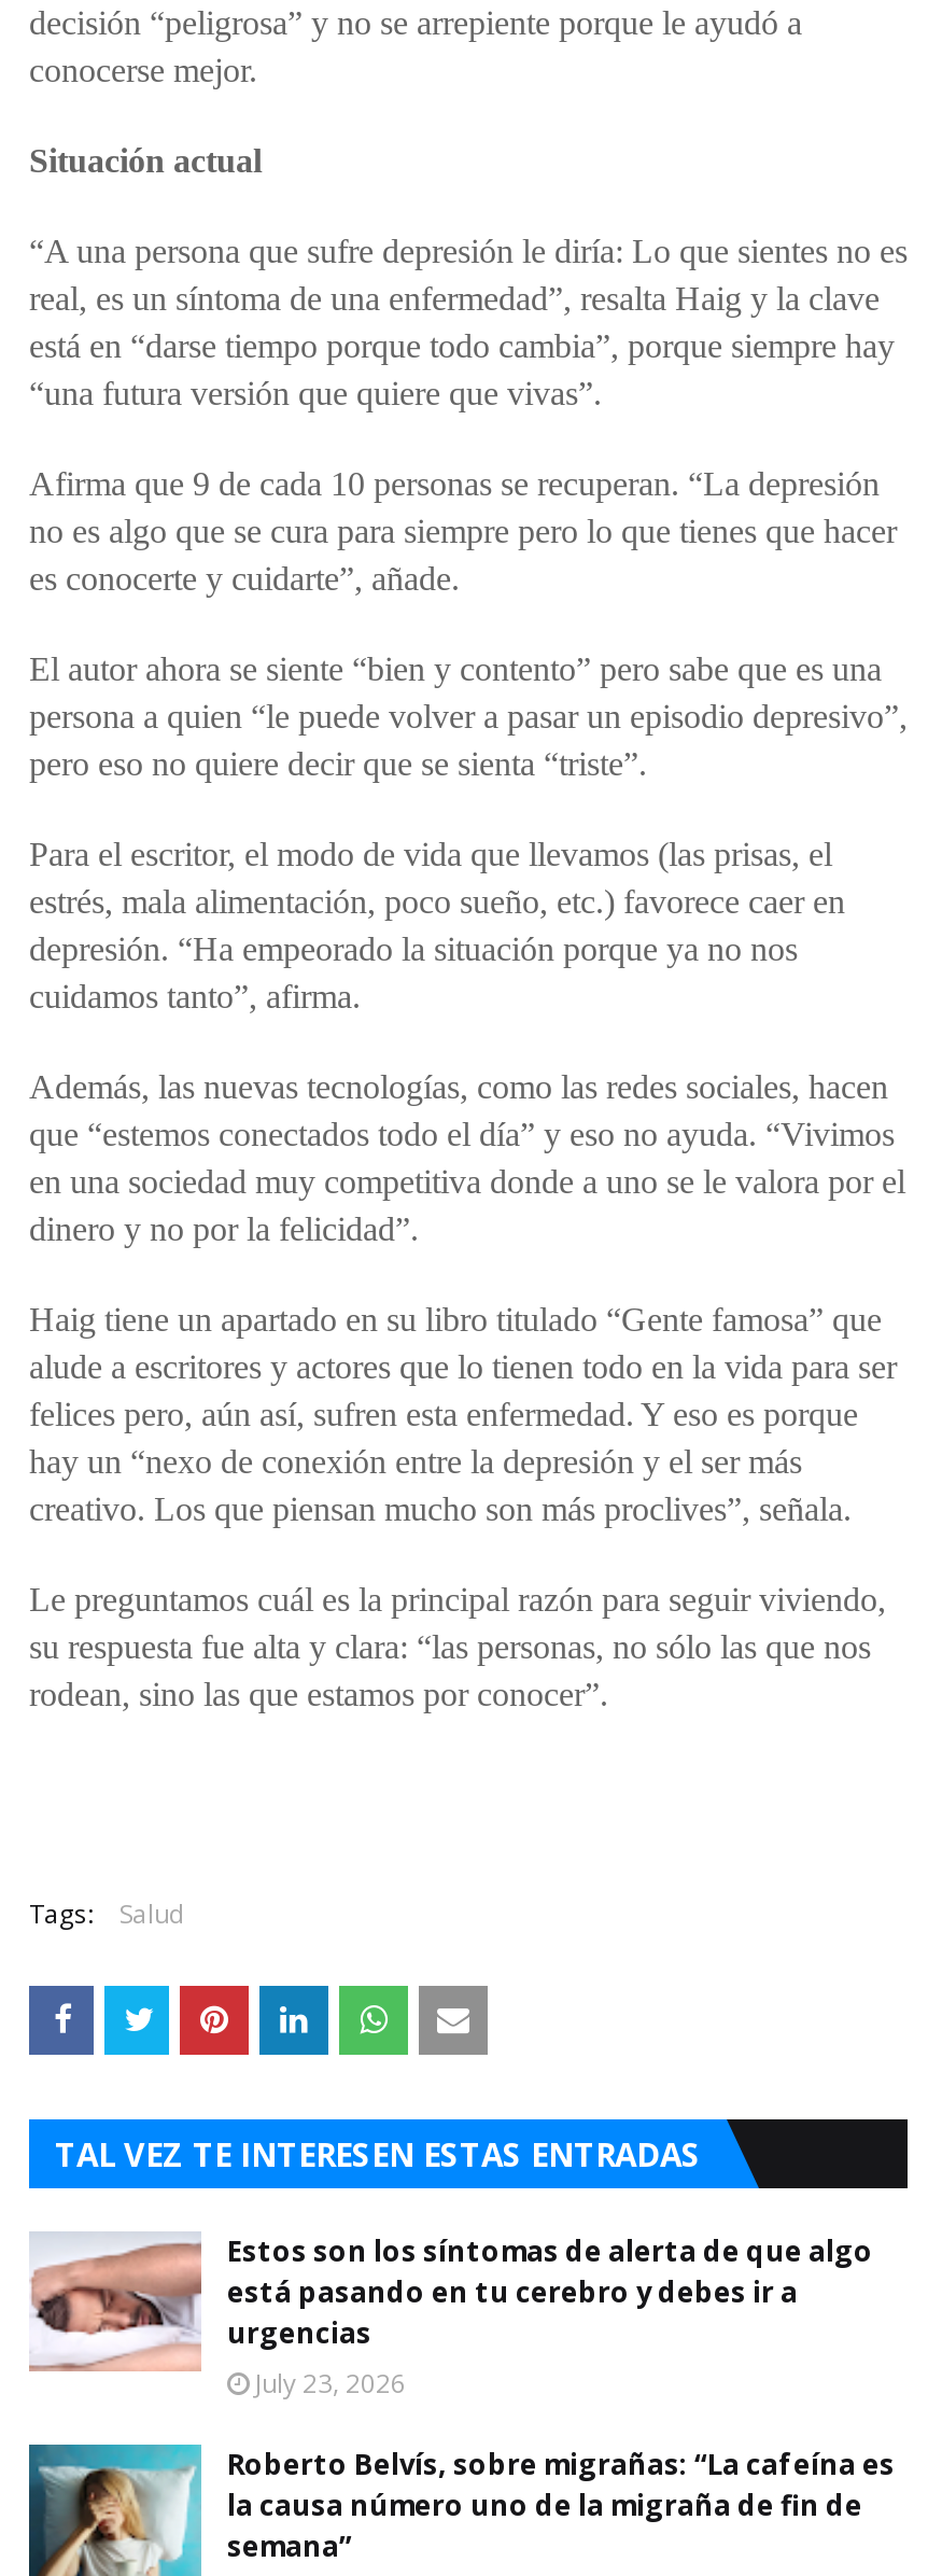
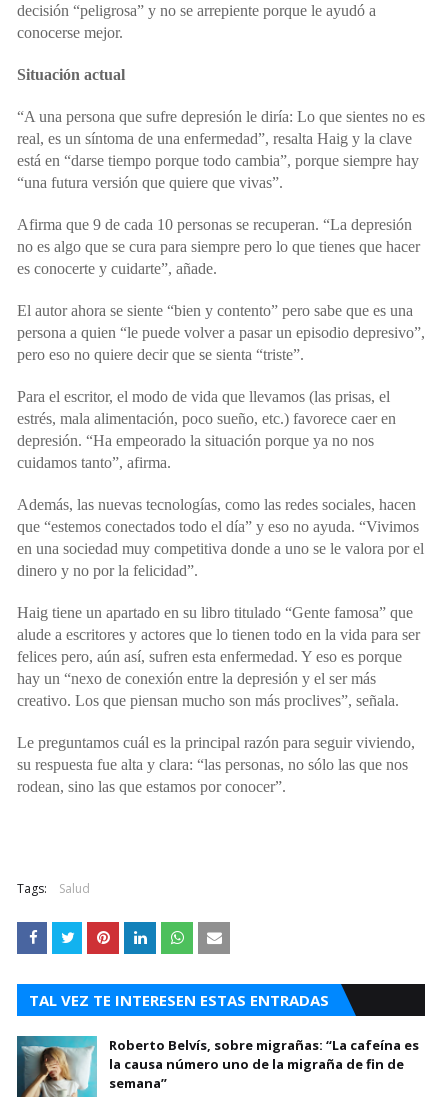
[29,2231,873,2402] [image] | Estos son los síntomas de alerta de que algo | está pasando en tu cerebro y debes ir a | urgencias | July 23, 2026 -> none

